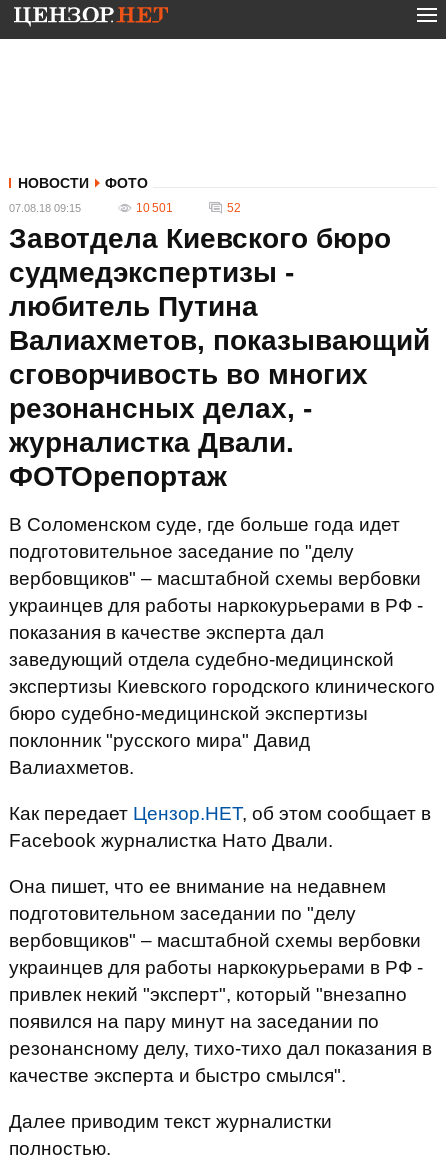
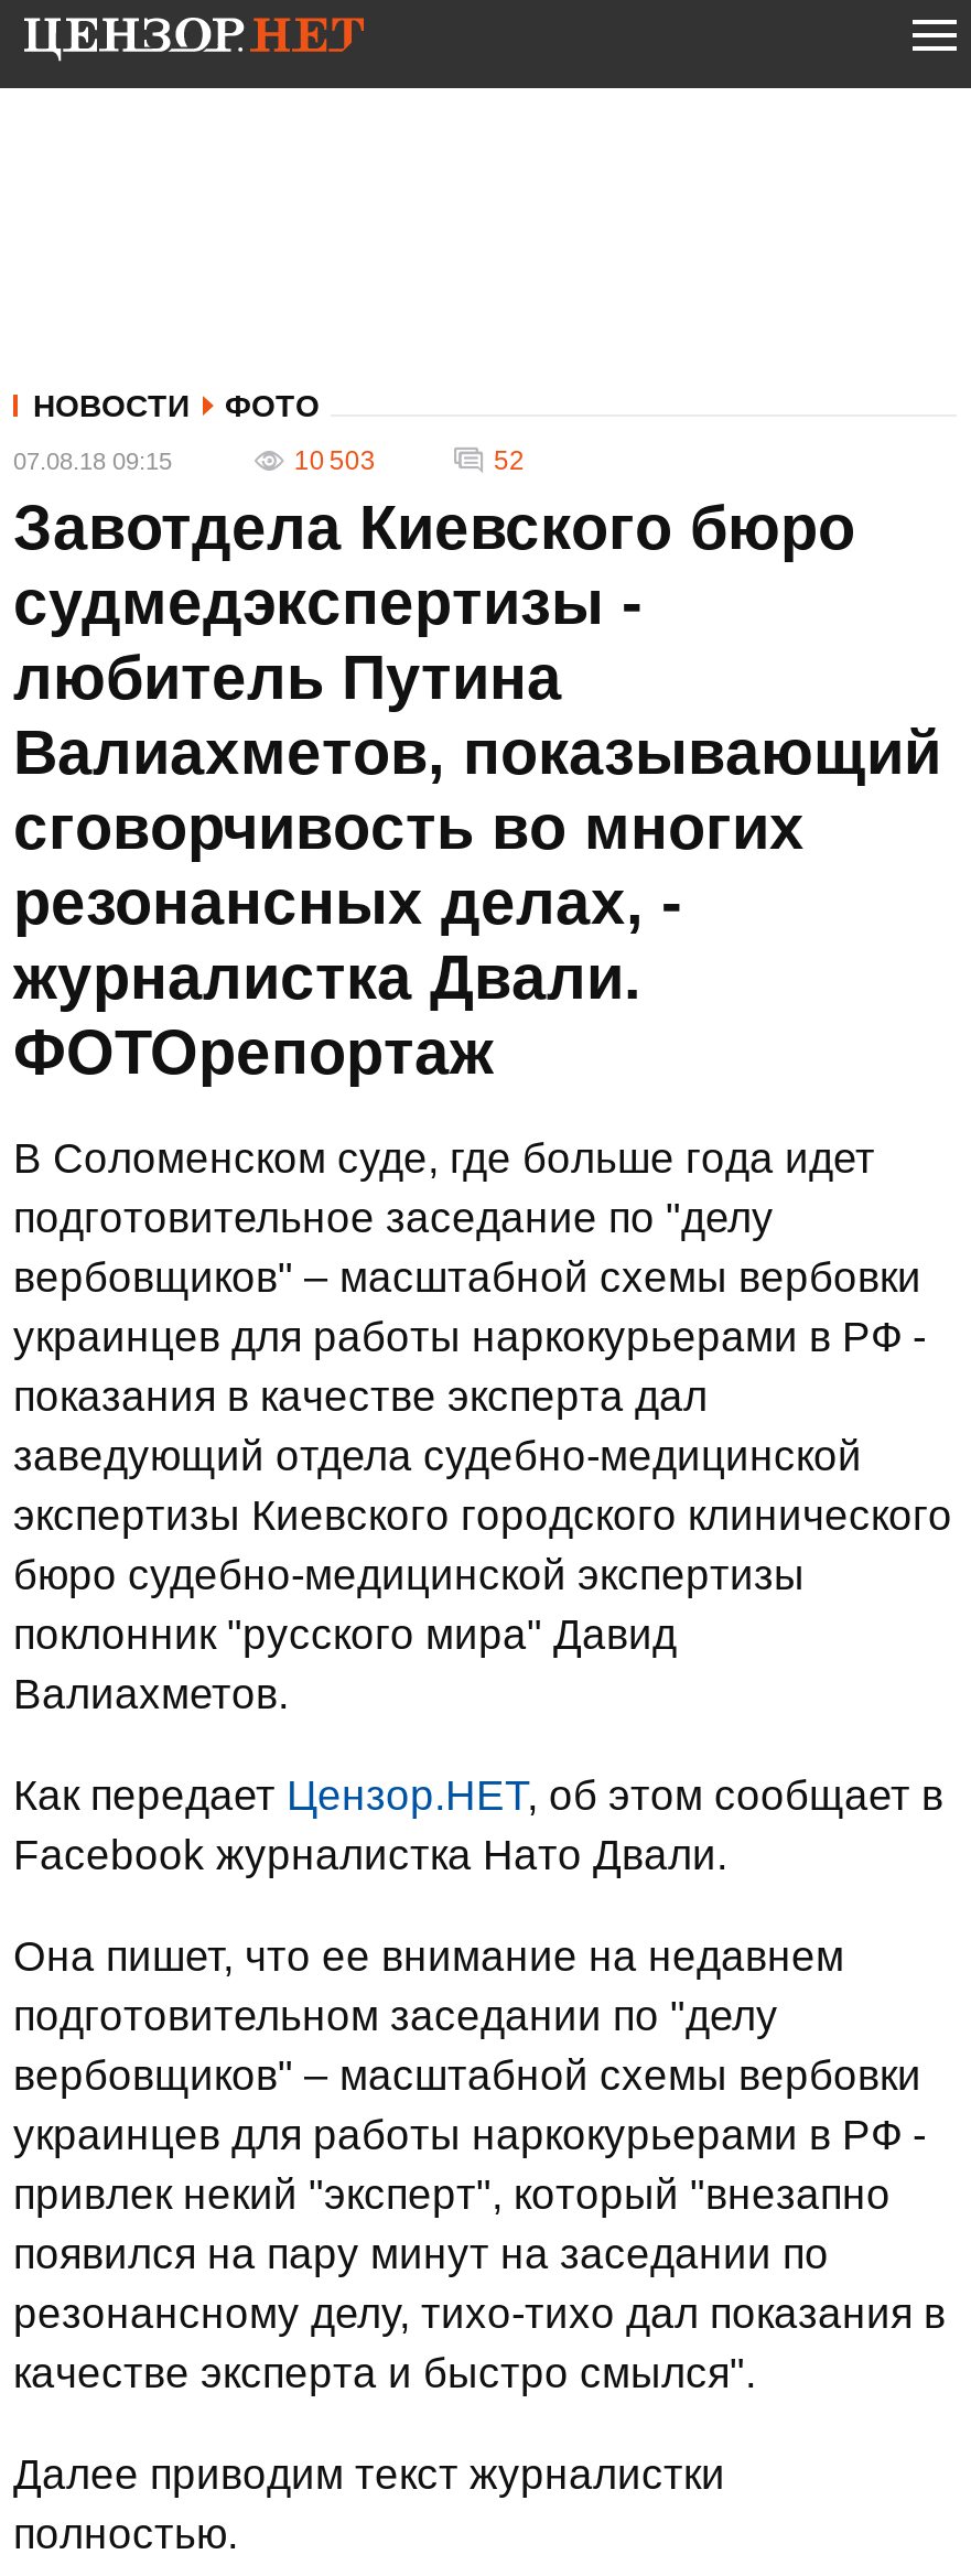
[136,201,173,215] 10 501 -> [294,445,376,476] 10 503

